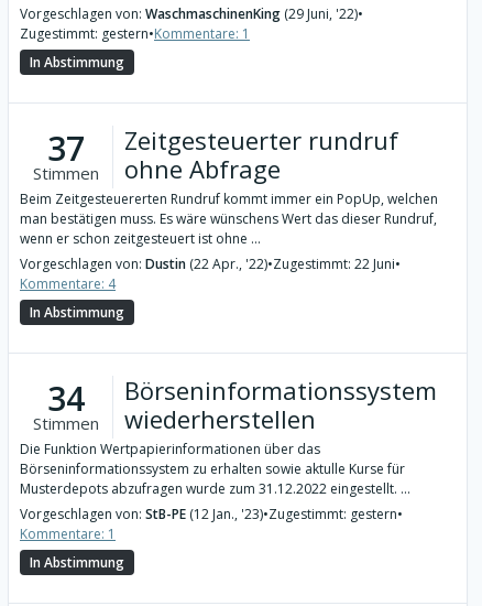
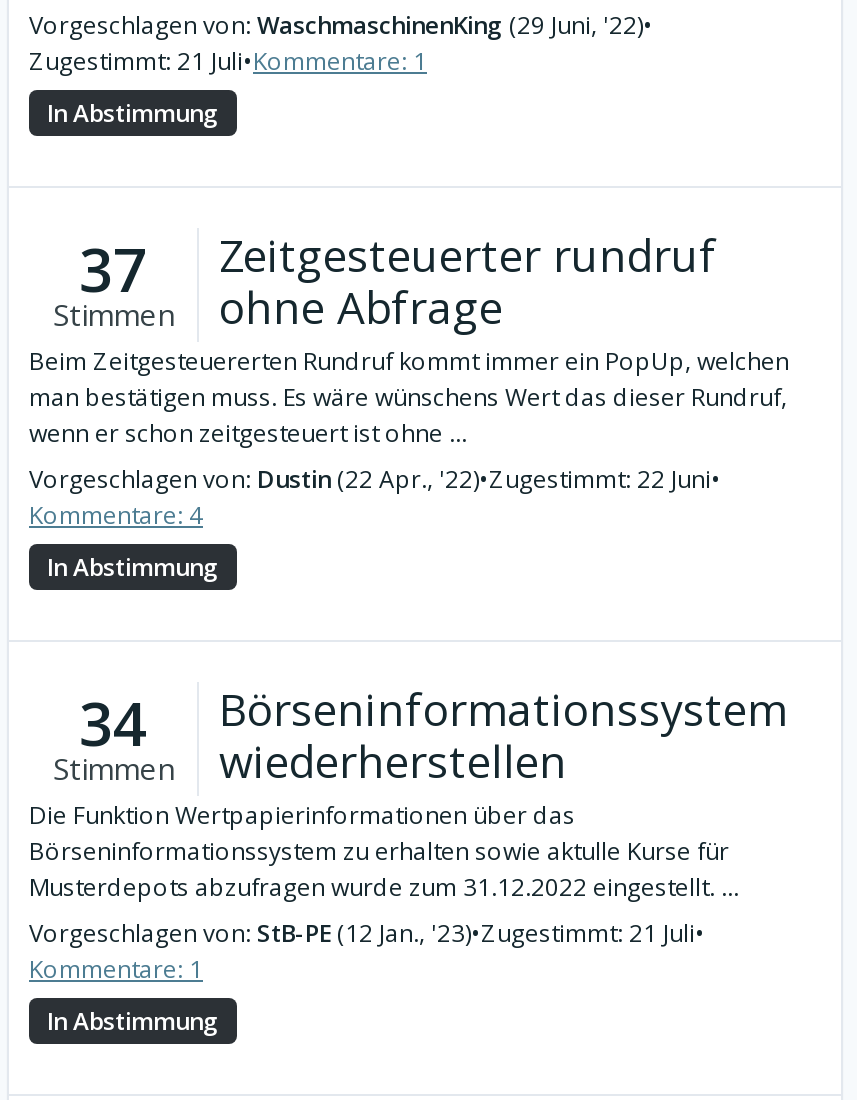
[20,24,250,43] Zugestimmt: gestern•Kommentare: 1 -> [29,44,427,78] Zugestimmt: 21 Juli•Kommentare: 1
[20,505,403,523] Vorgeschlagen von: StB-PE (12 Jan., '23)•Zugestimmt: gestern• -> [29,916,705,950] Vorgeschlagen von: StB-PE (12 Jan., '23)•Zugestimmt: 21 Juli•

